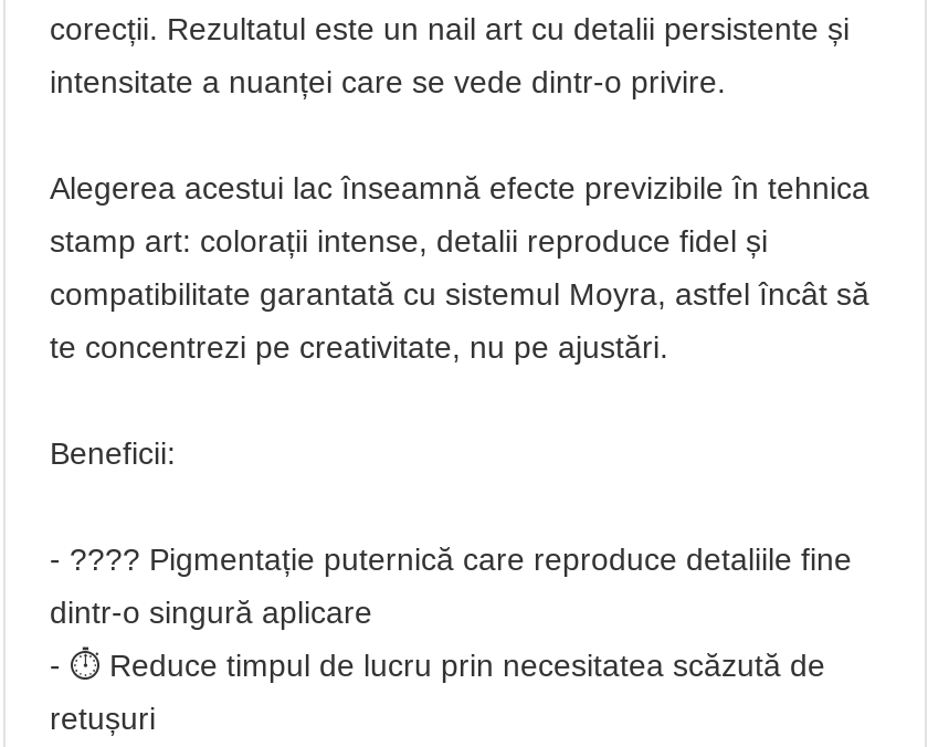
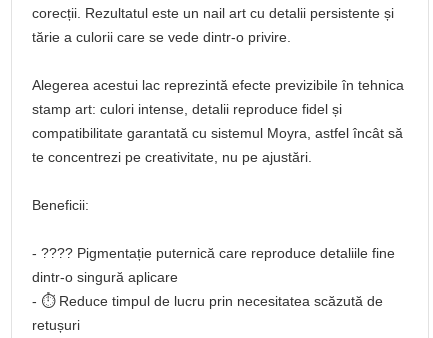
[50,64,726,100] intensitate a nuanței care se vede dintr-o privire. -> [32,29,291,45] tărie a culorii care se vede dintr-o privire.
[50,170,869,206] Alegerea acestui lac înseamnă efecte previzibile în tehnica -> [32,77,404,93] Alegerea acestui lac reprezintă efecte previzibile în tehnica
[50,223,768,259] stamp art: colorații intense, detalii reproduce fidel și -> [32,101,342,117] stamp art: culori intense, detalii reproduce fidel și

